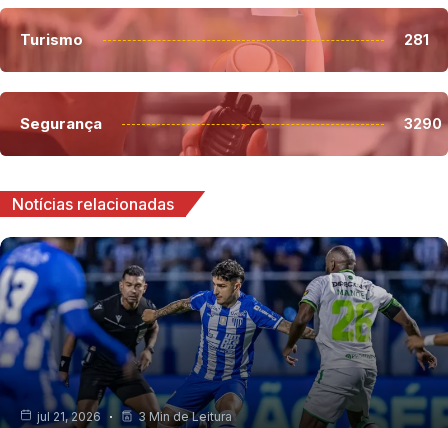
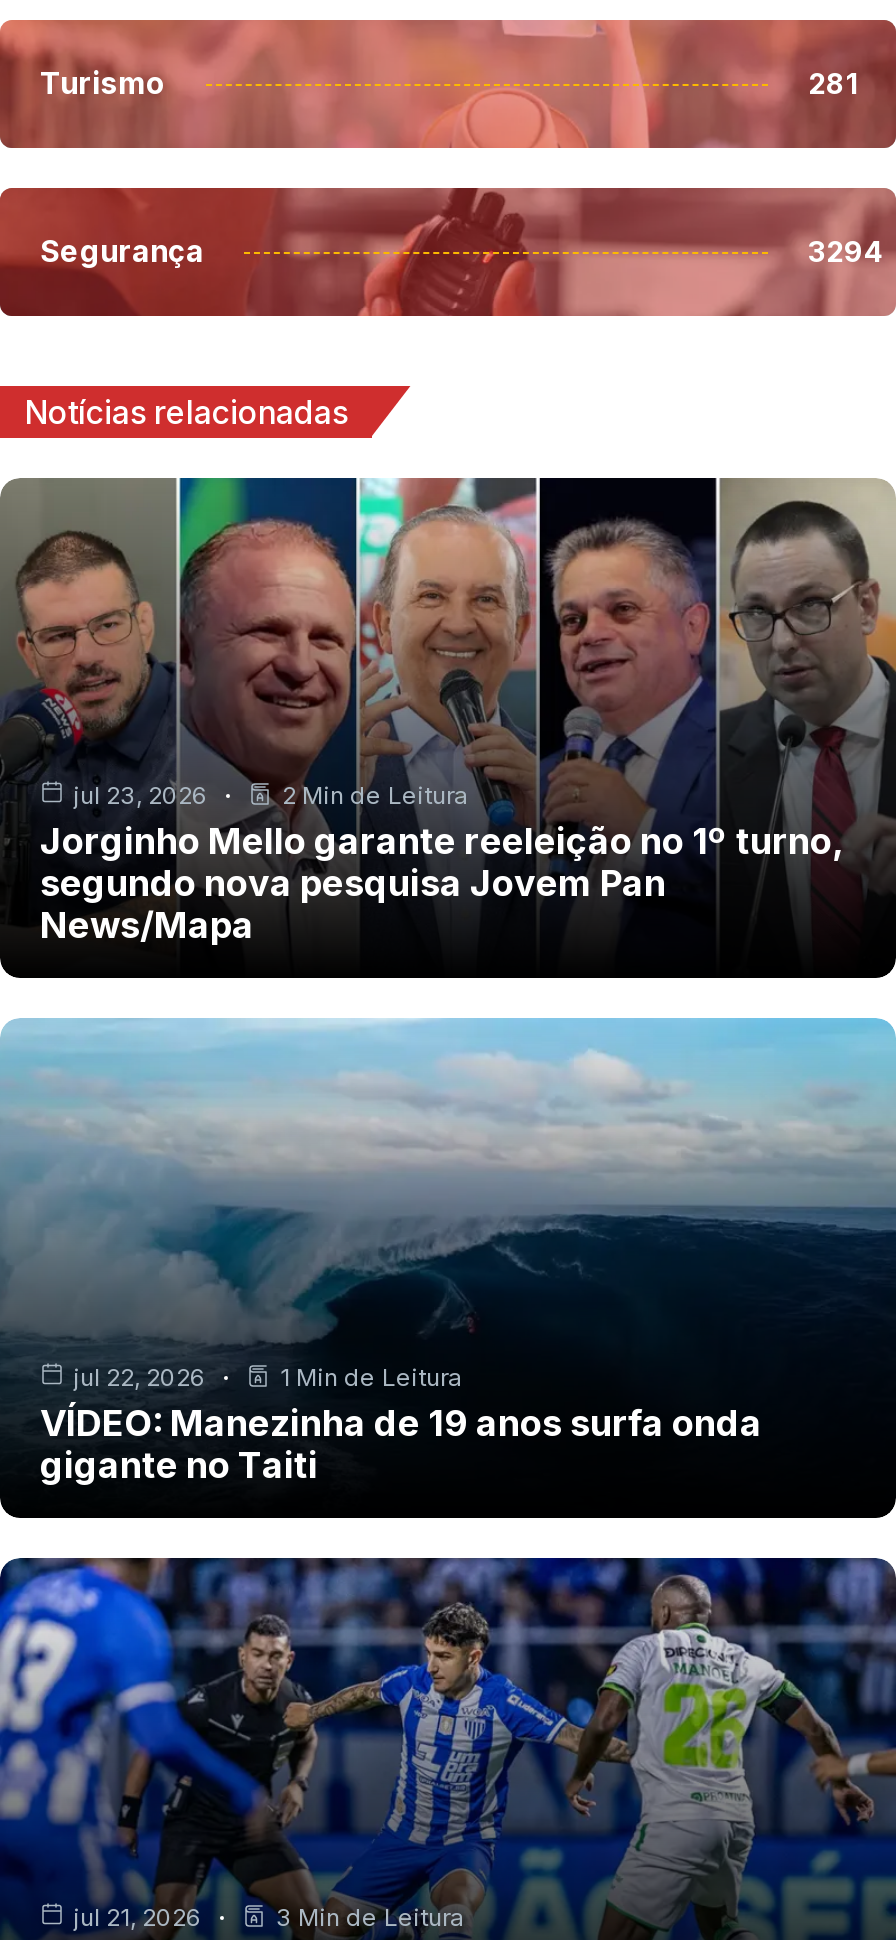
[404,115,442,132] 3290 -> [808,235,884,269] 3294
none -> [6,476,890,980] [image] | jul 23, 2026 | 2 Min de Leitura | Jorginho Mello garante reeleição no 1º turno, | segundo nova pesquisa Jovem Pan | News/Mapa
none -> [6,1016,890,1520] [image] | jul 22, 2026 | 1 Min de Leitura | VÍDEO: Manezinha de 19 anos surfa onda | gigante no Taiti

